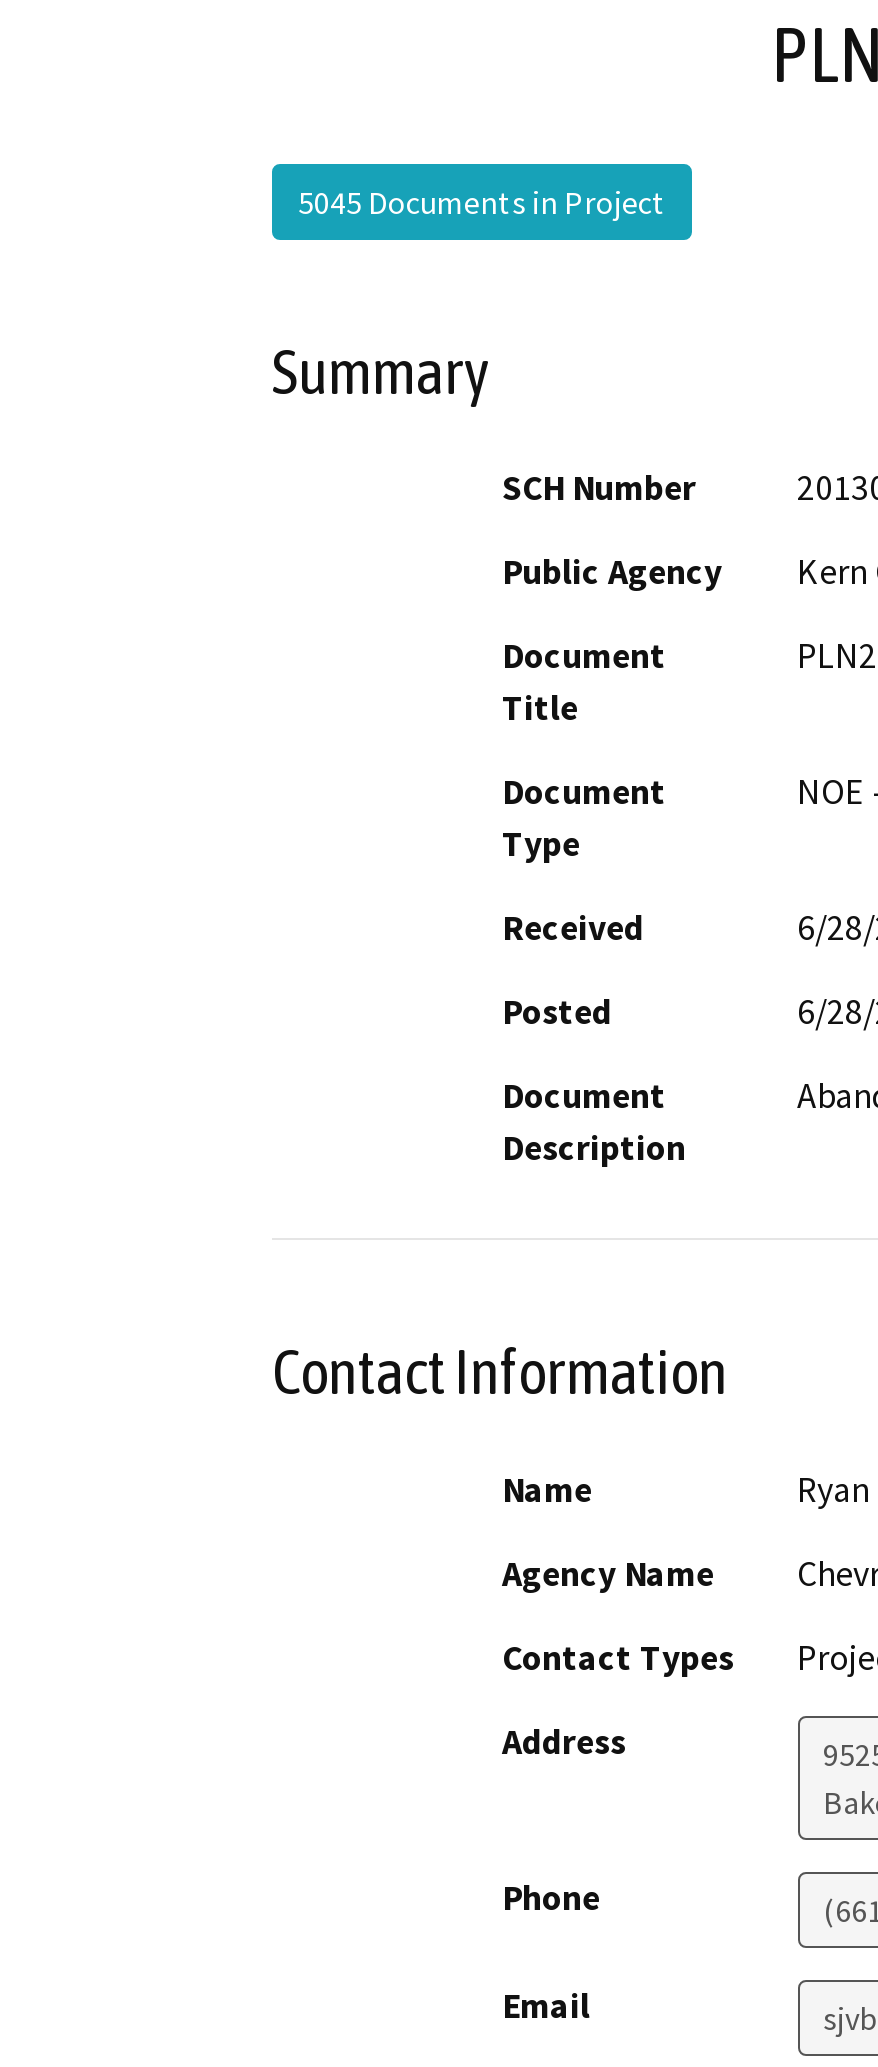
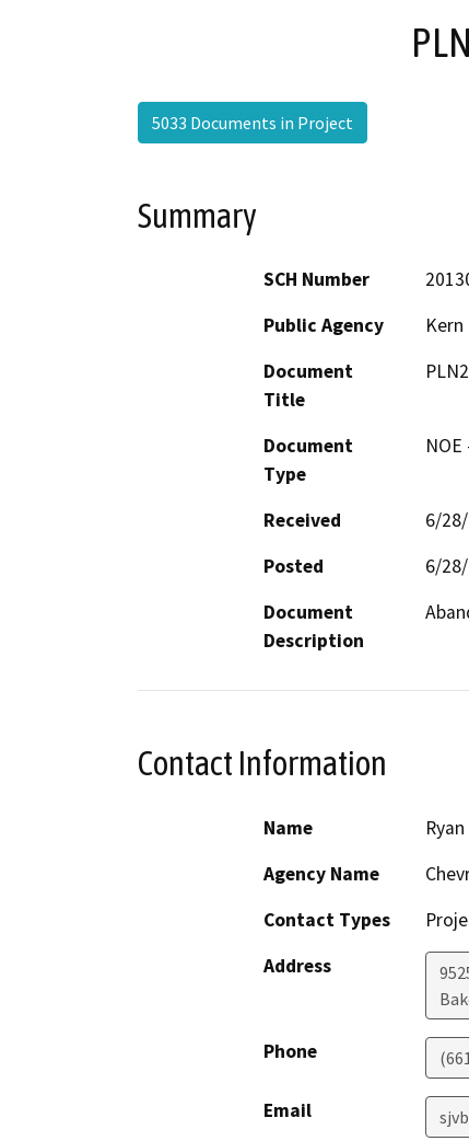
[298,181,666,221] 5045 Documents in Project -> [152,111,353,133] 5033 Documents in Project

